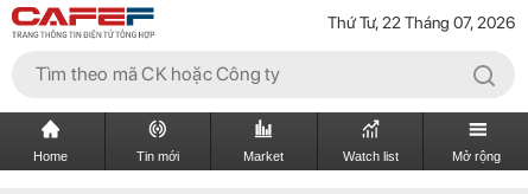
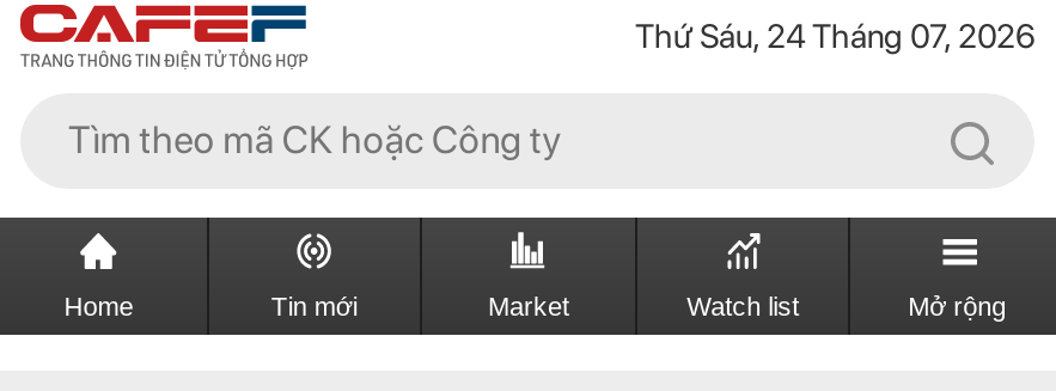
[327,13,515,32] Thứ Tư, 22 Tháng 07, 2026 -> [635,17,1034,55] Thứ Sáu, 24 Tháng 07, 2026

